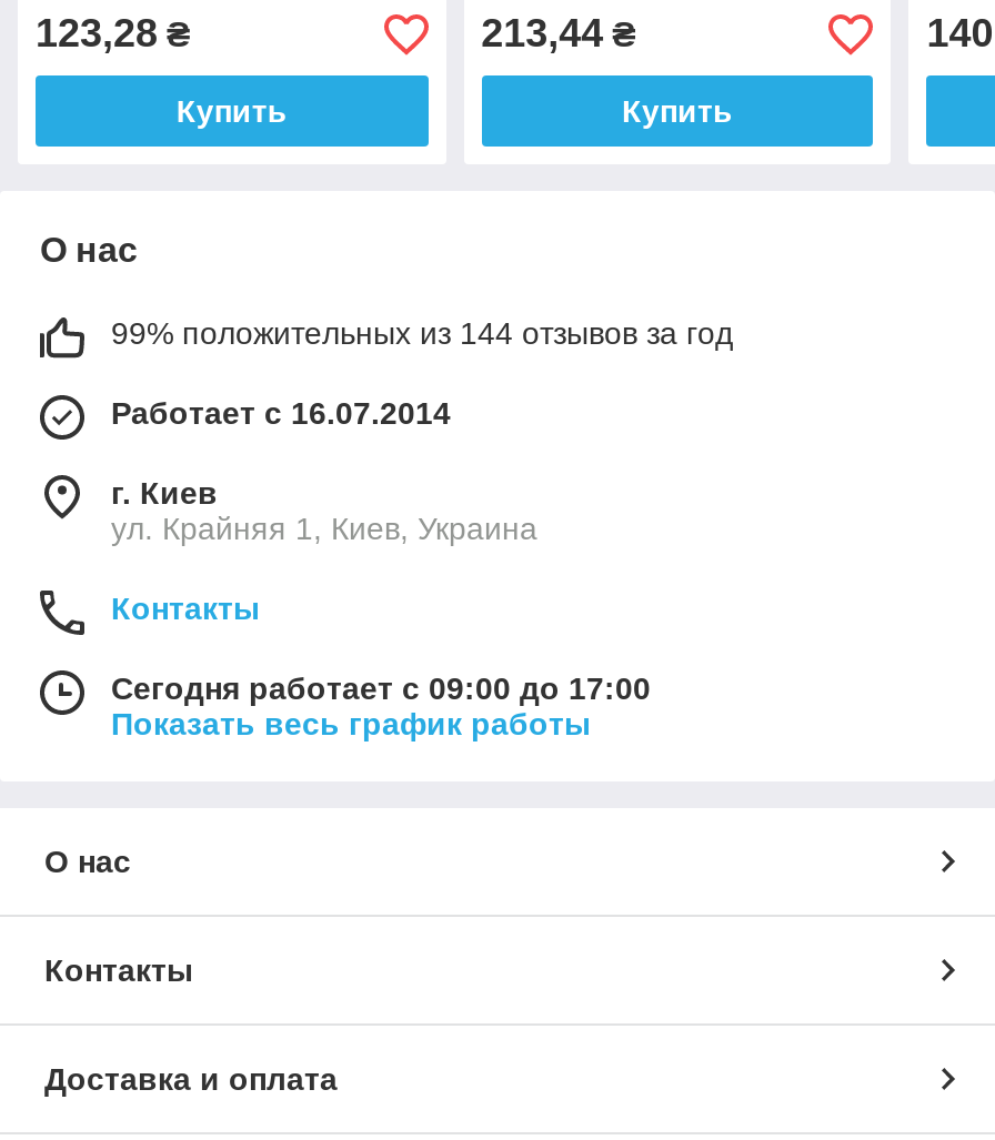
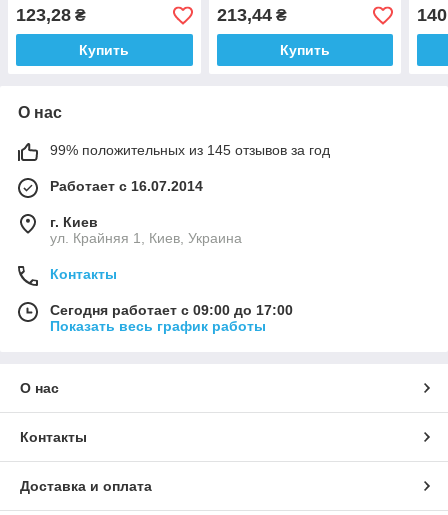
[111,316,733,352] 99% положительных из 144 отзывов за год -> [50,142,330,158] 99% положительных из 145 отзывов за год

